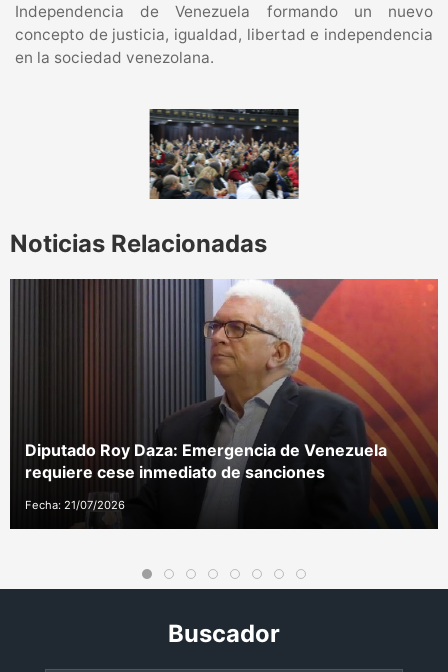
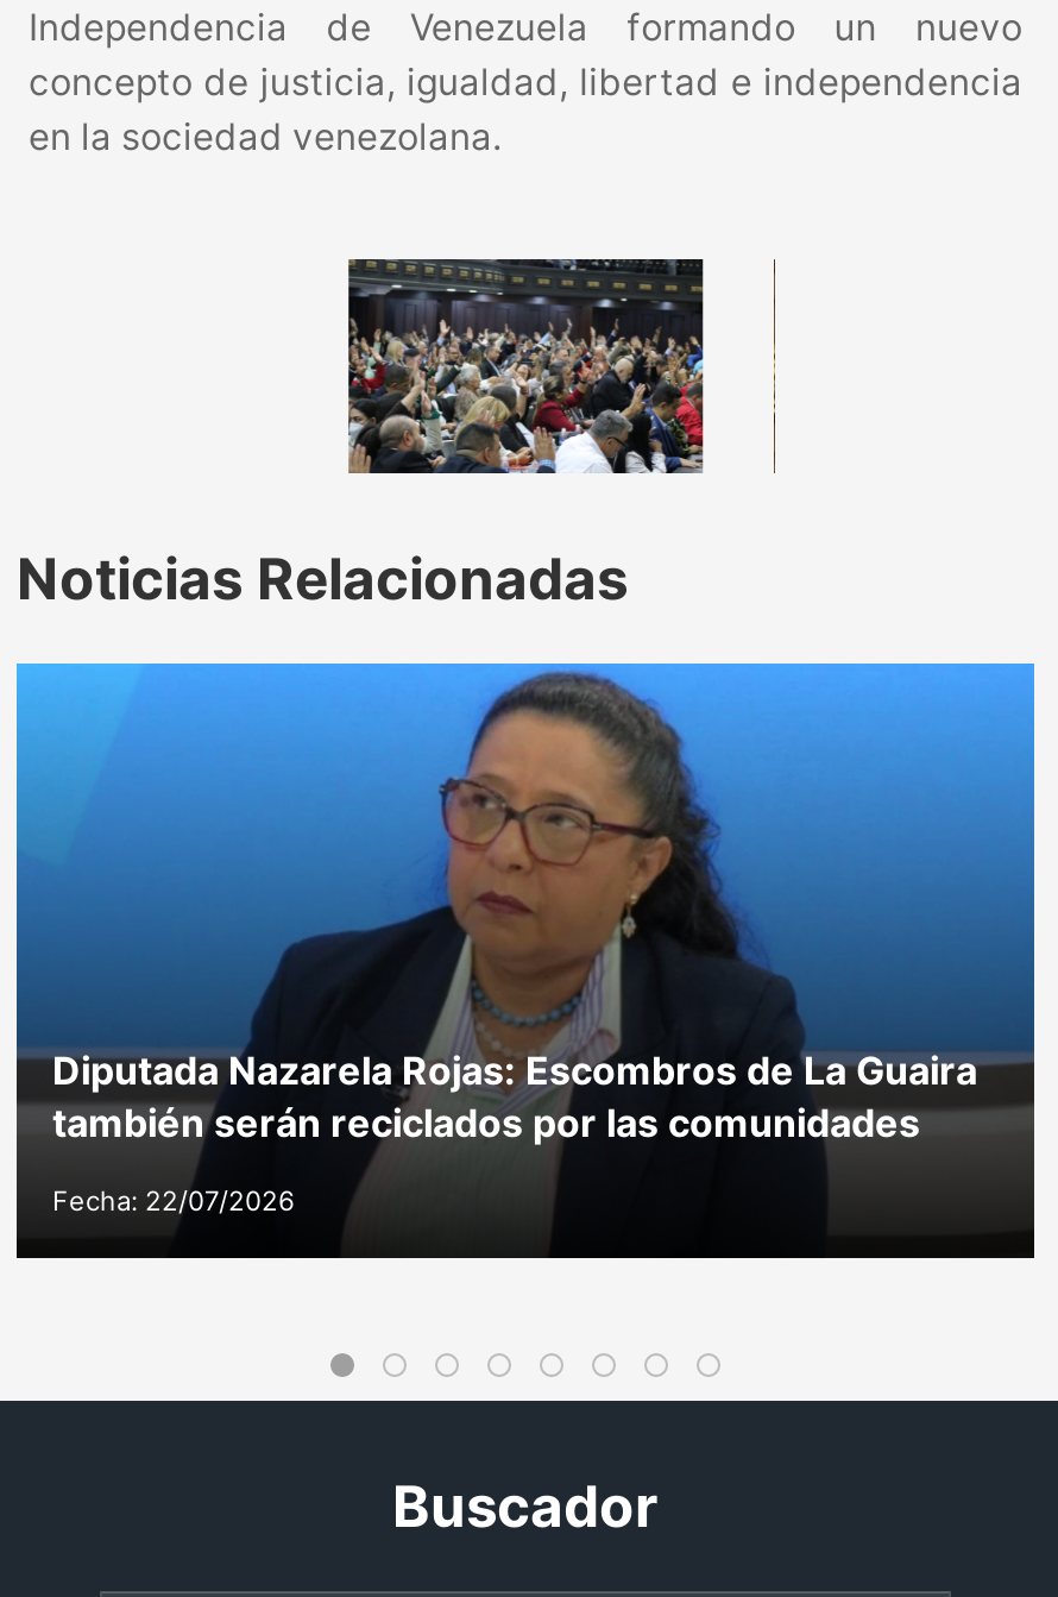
[9,278,439,521] [image] | Diputado Roy Daza: Emergencia de Venezuela | requiere cese inmediato de sanciones -> [14,661,1037,1241] [image] | Diputada Nazarela Rojas: Escombros de La Guaira | también serán reciclados por las comunidades
[25,497,125,511] Fecha: 21/07/2026 -> [52,1183,295,1216] Fecha: 22/07/2026

